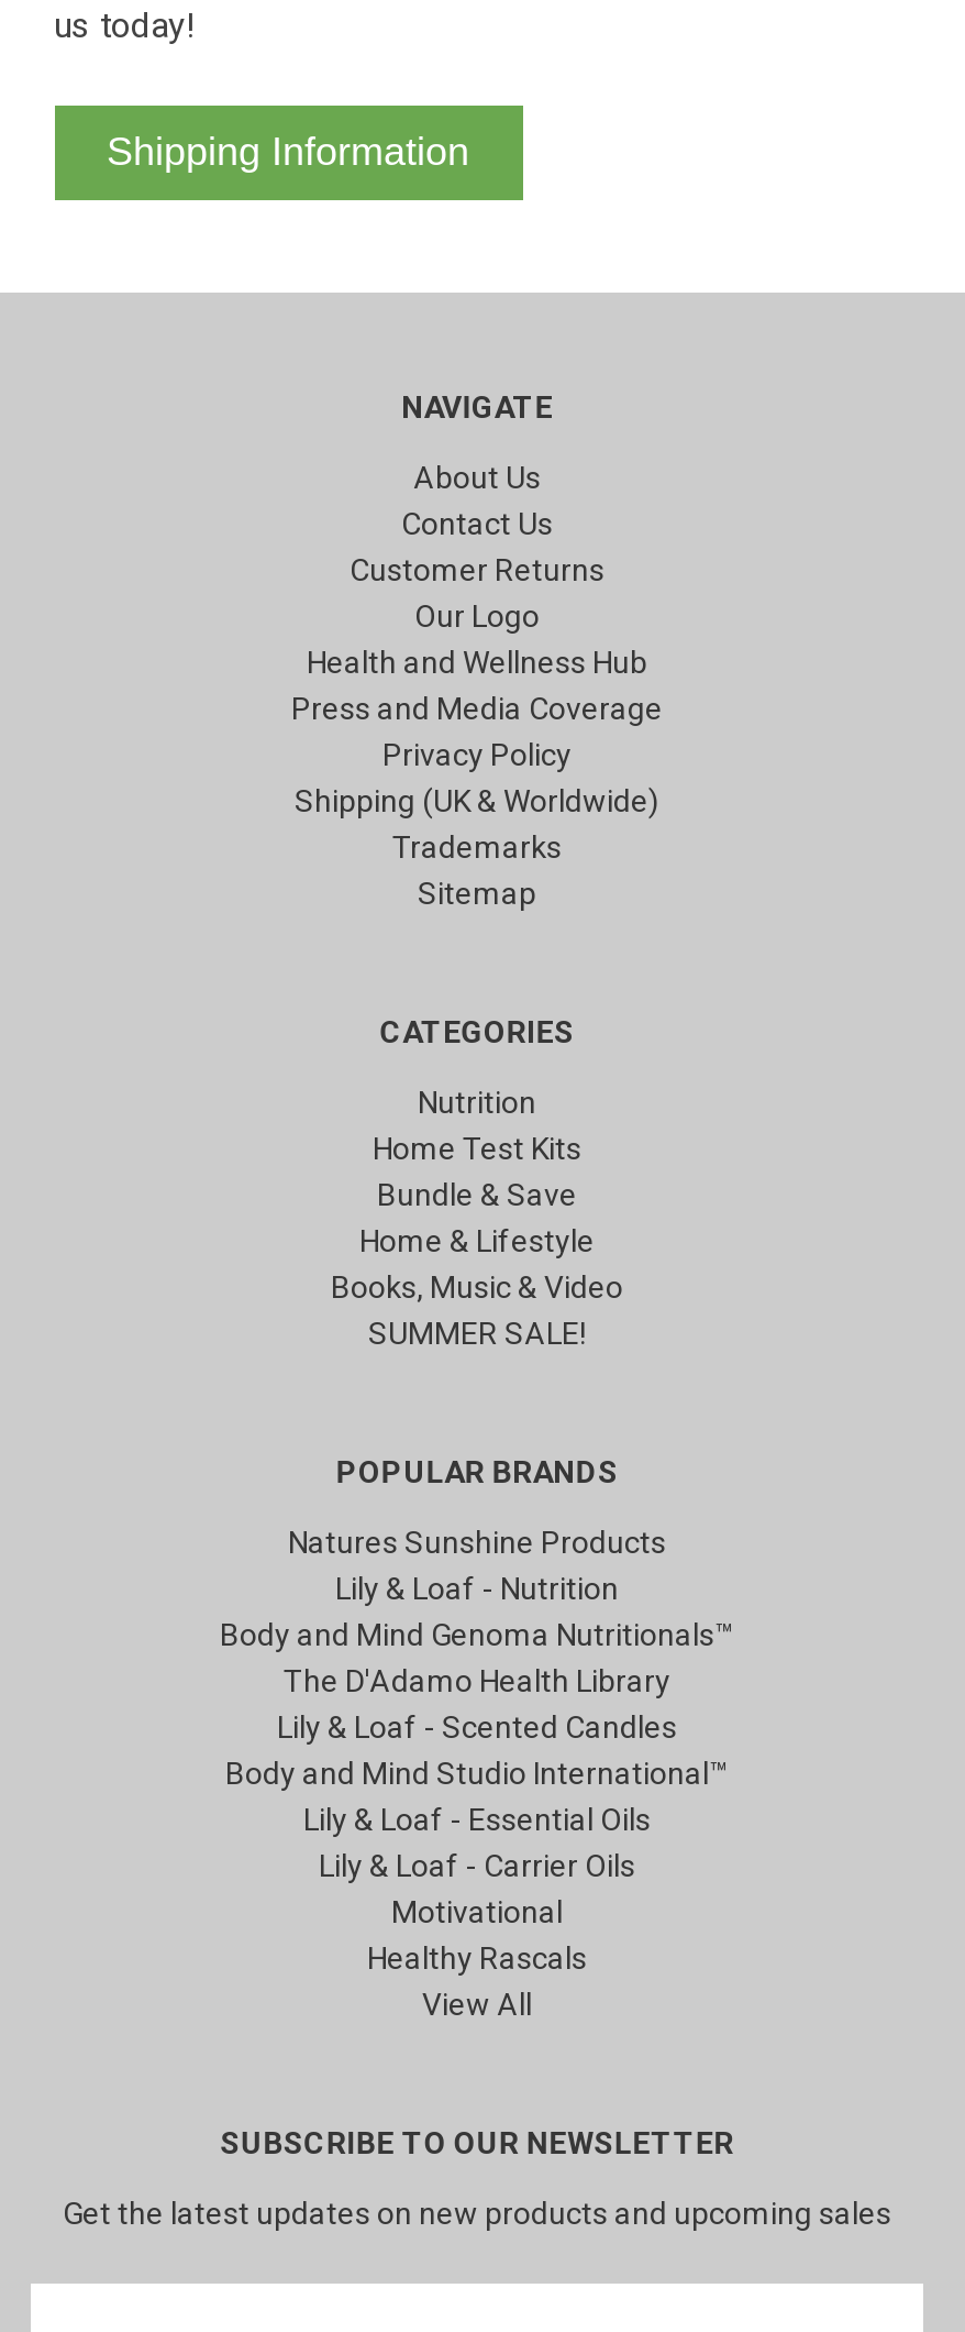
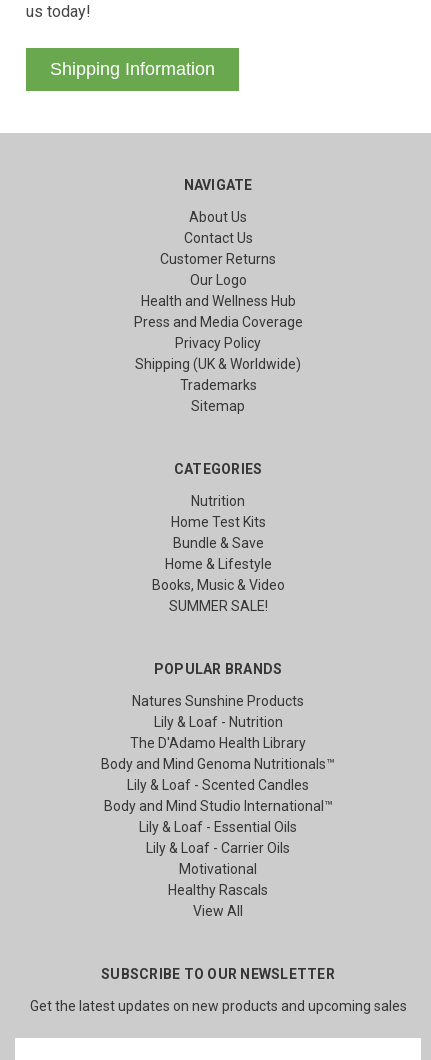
moved [220,1617,734,1652] -> [101,756,335,772]: Body and Mind Genoma Nutritionals™
moved [284,1663,670,1699] -> [130,735,306,751]: The D'Adamo Health Library

